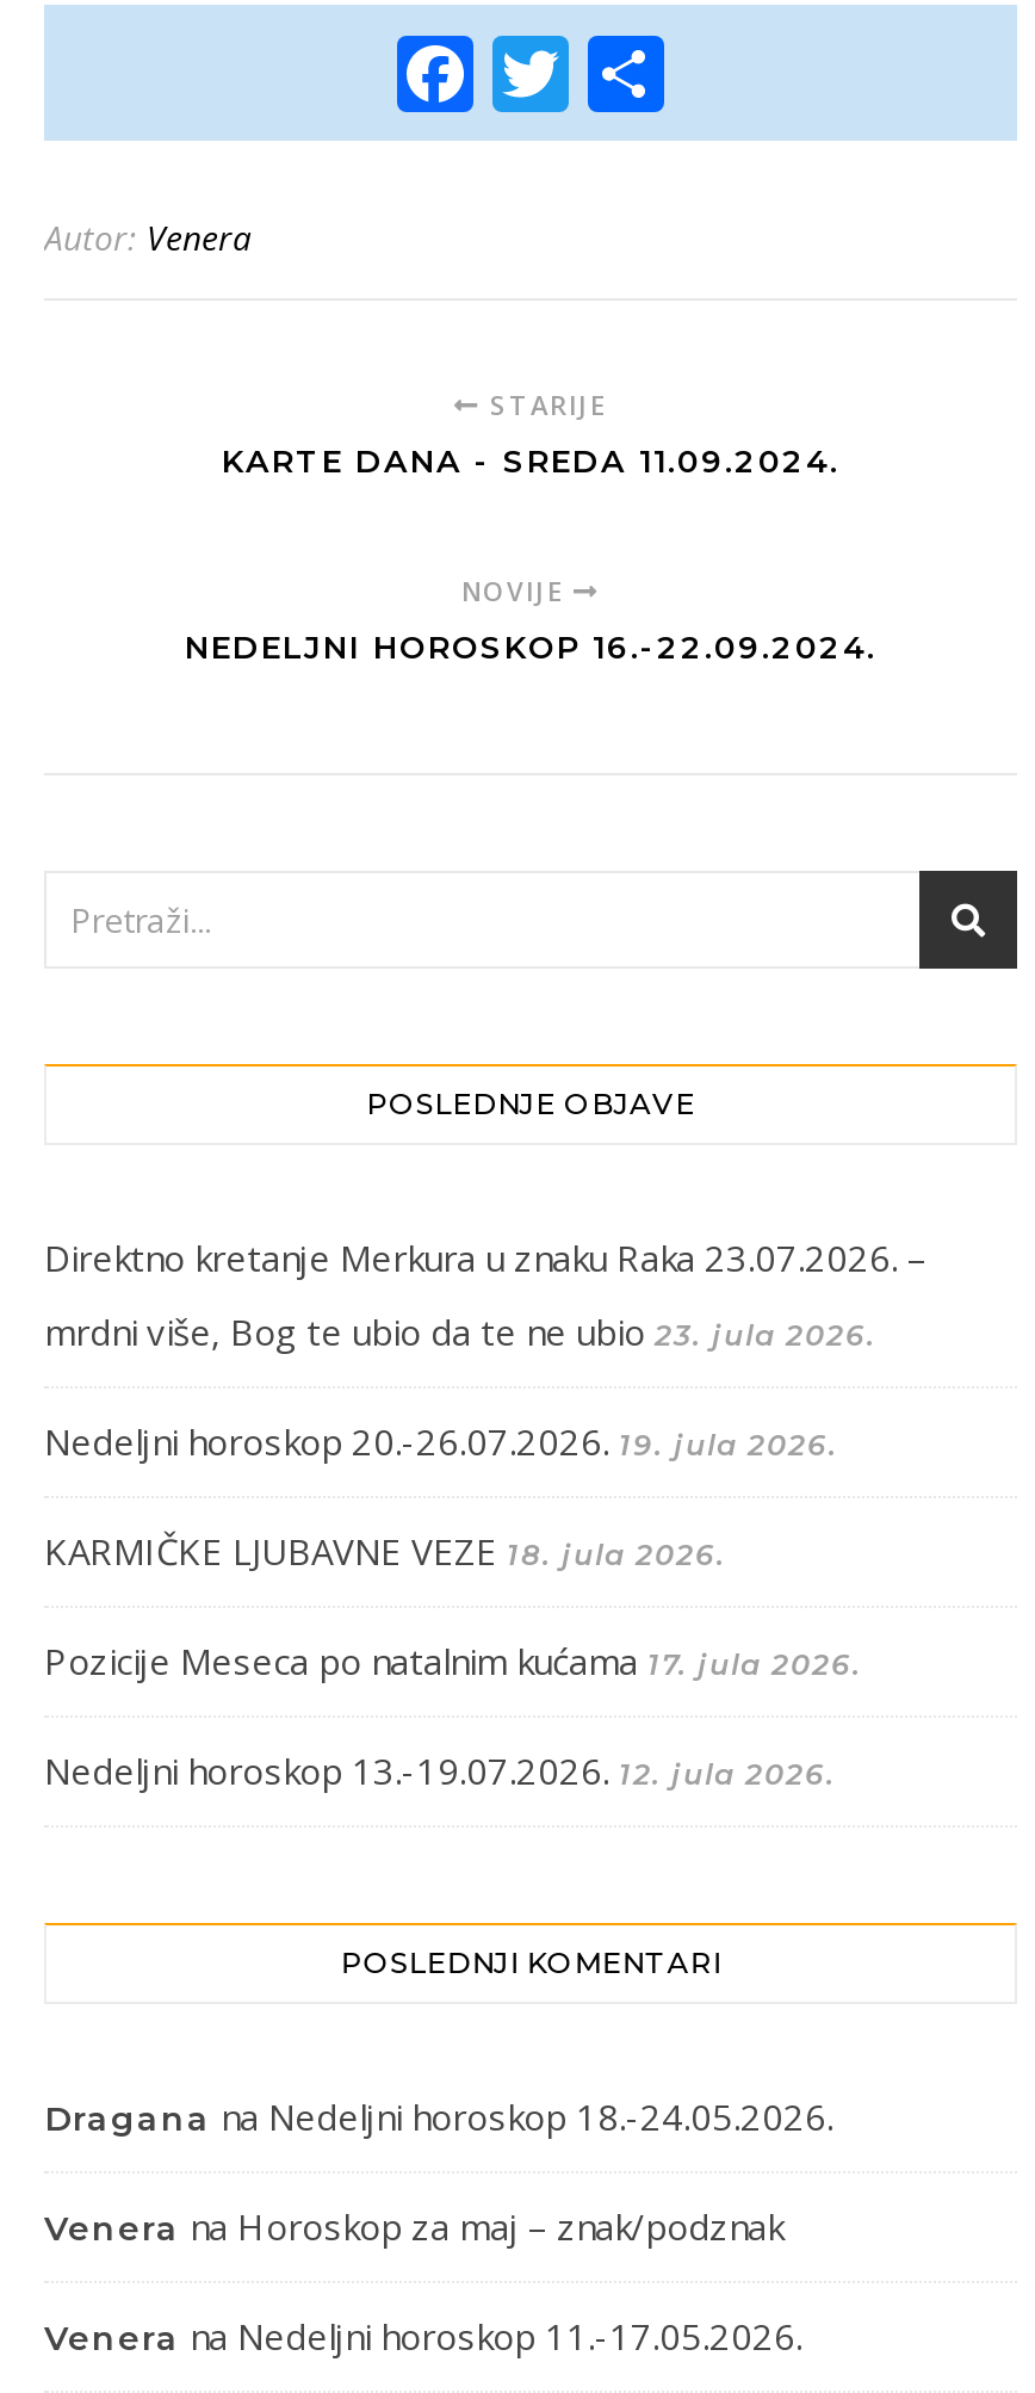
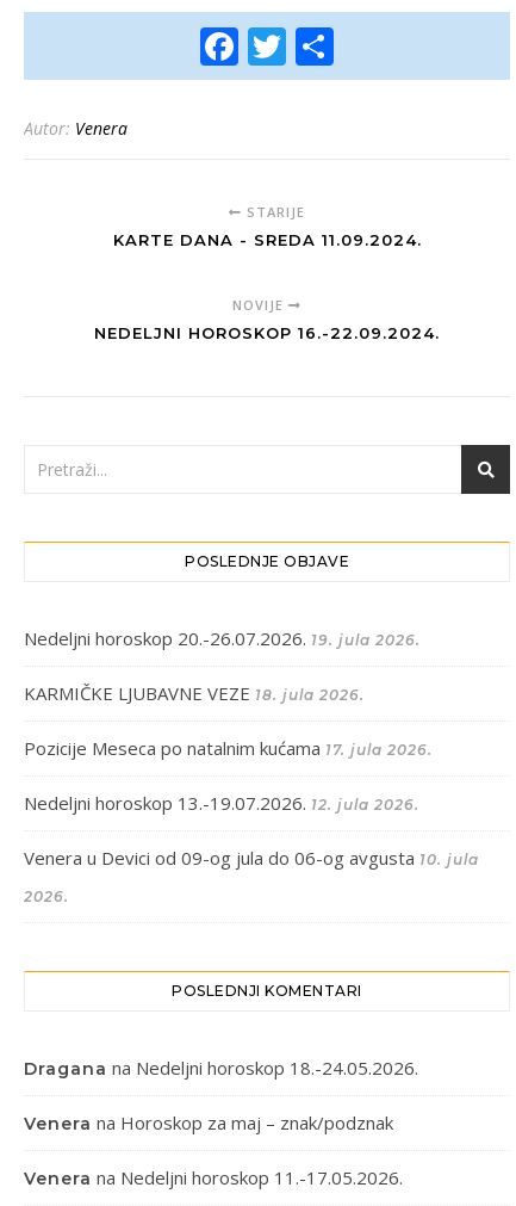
[44,1233,926,1355] Direktno kretanje Merkura u znaku Raka 23.07.2026. – | mrdni više, Bog te ubio da te ne ubio 23. jula 2026. -> none
moved [44,1417,862,1794] -> [24,626,433,814]: Nedeljni horoskop 20.-26.07.2026. 19. jula 2026. | KARMIČKE LJUBAVNE VEZE 18. jula 2026. | Pozicije Meseca po natalnim kućama 17. jula 2026. | Nedeljni horoskop 13.-19.07.2026. 12. jula 2026.
none -> [24,846,479,905] Venera u Devici od 09-og jula do 06-og avgusta 10. jula | 2026.

